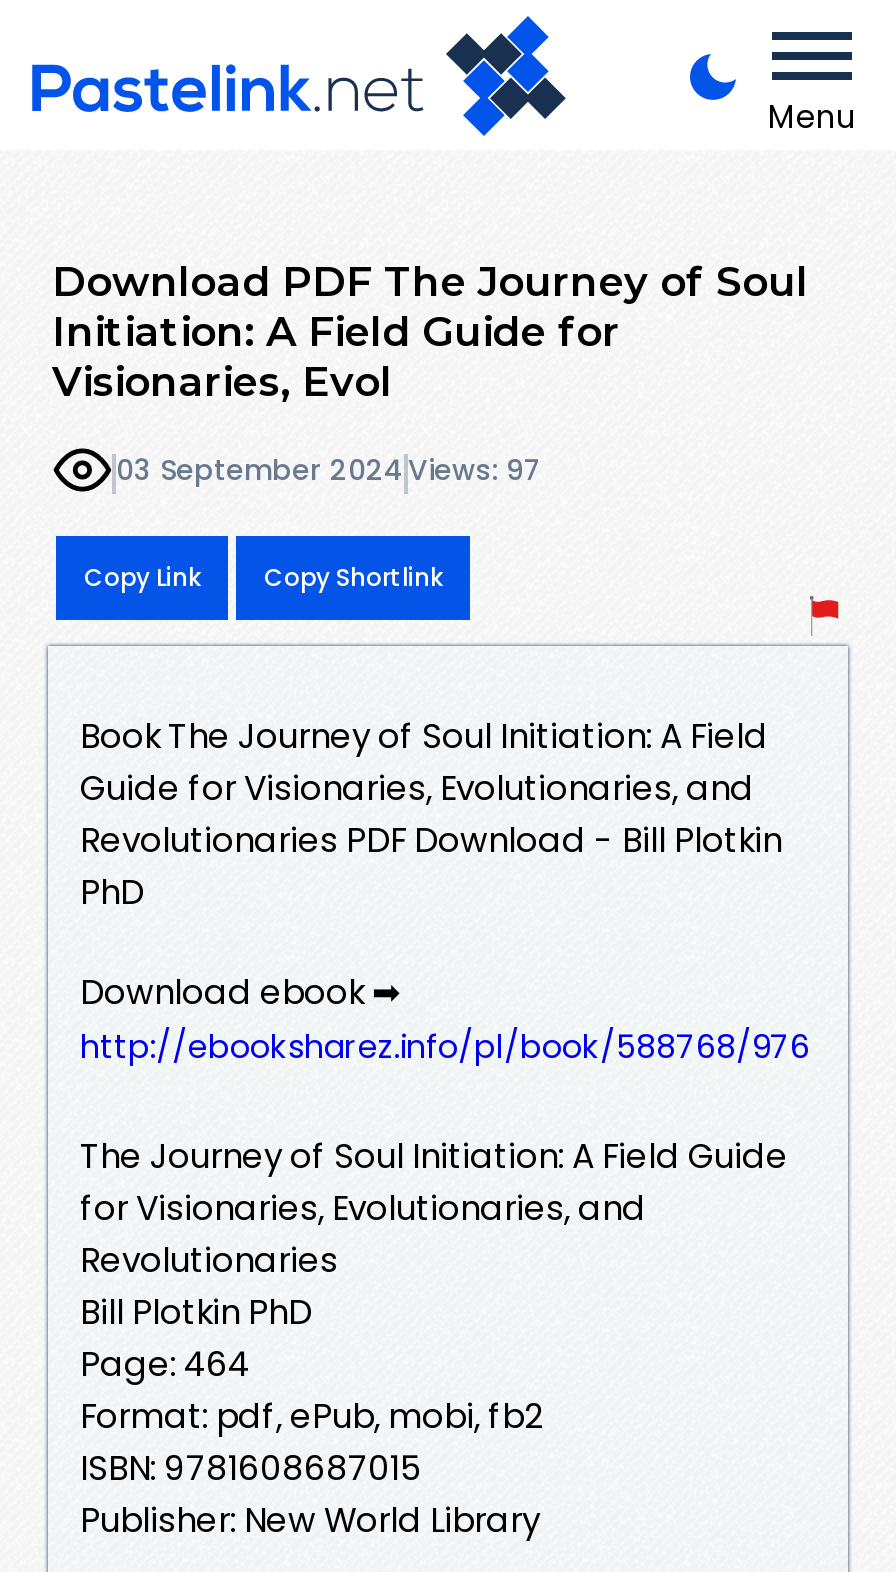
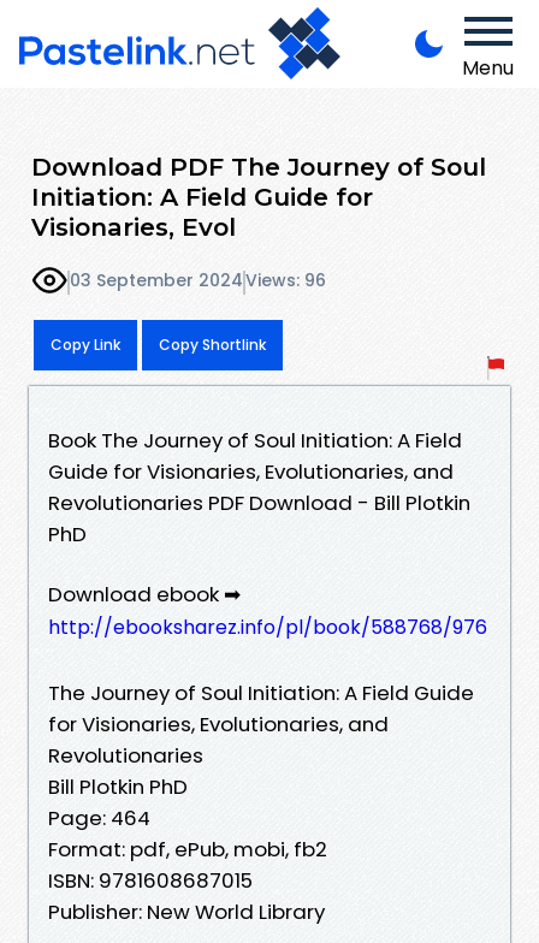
[116,451,542,491] 03 September 2024 Views: 97 -> [70,269,326,293] 03 September 2024 Views: 96

